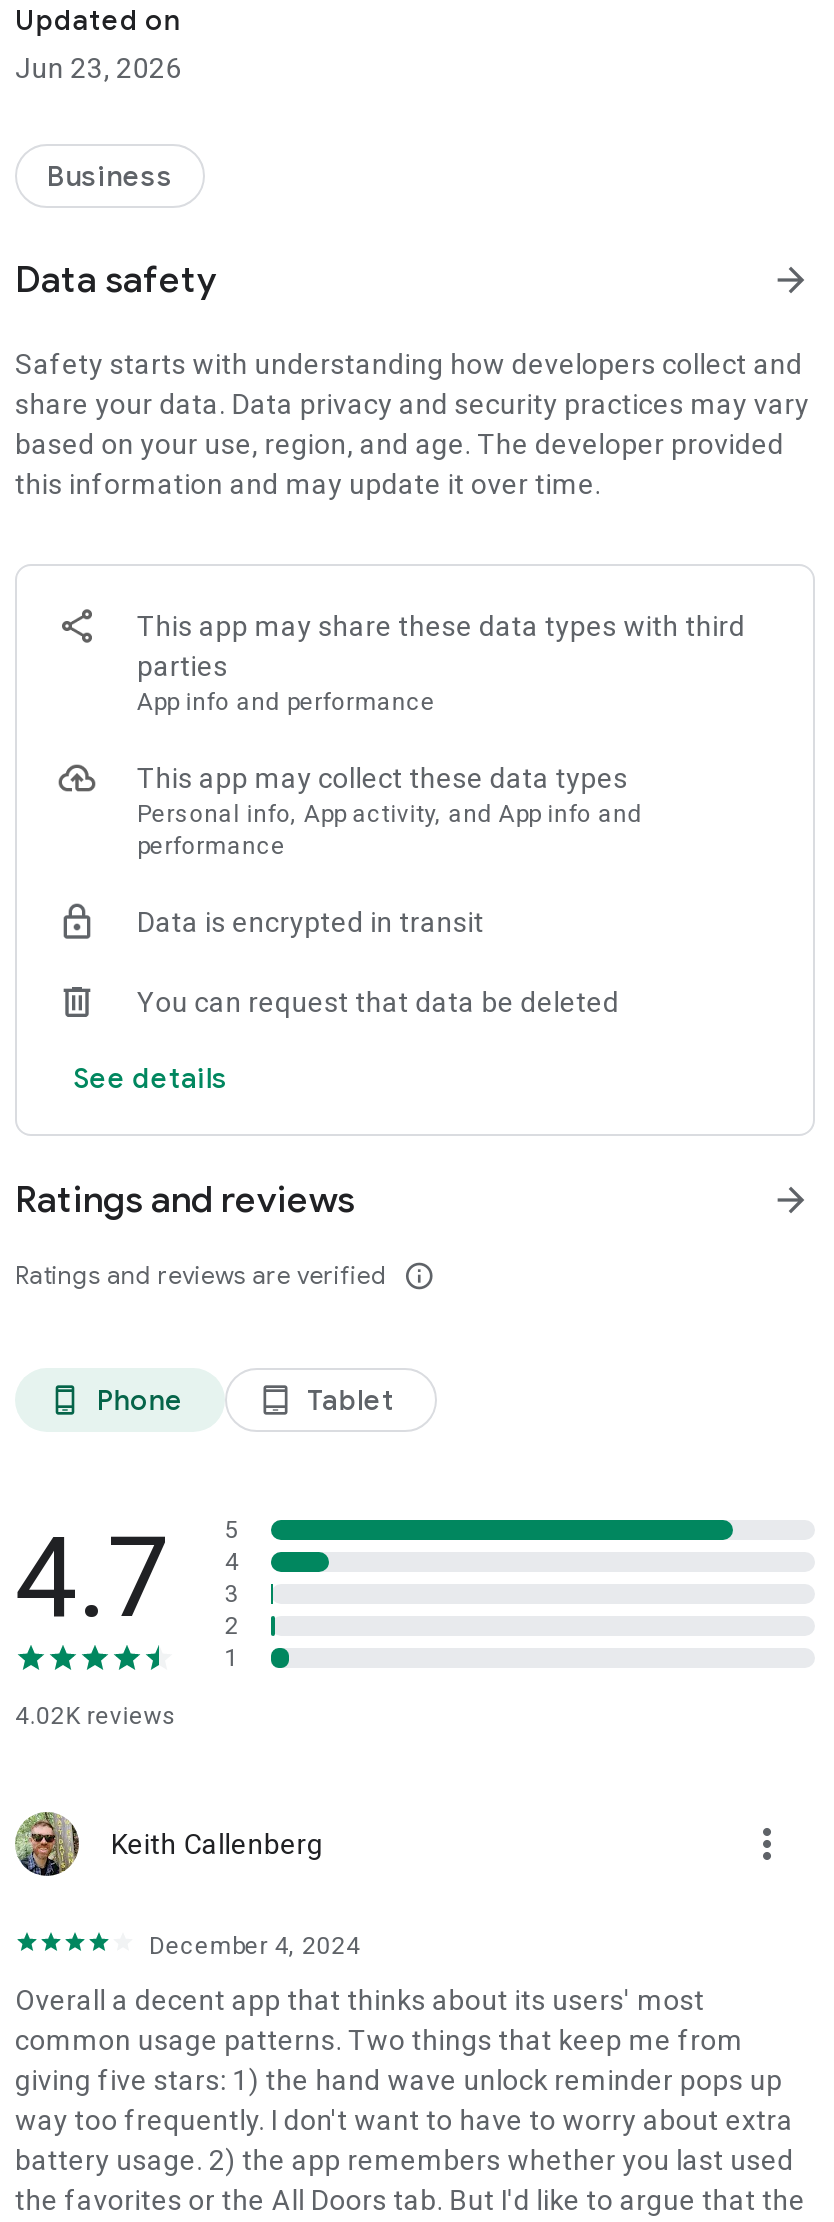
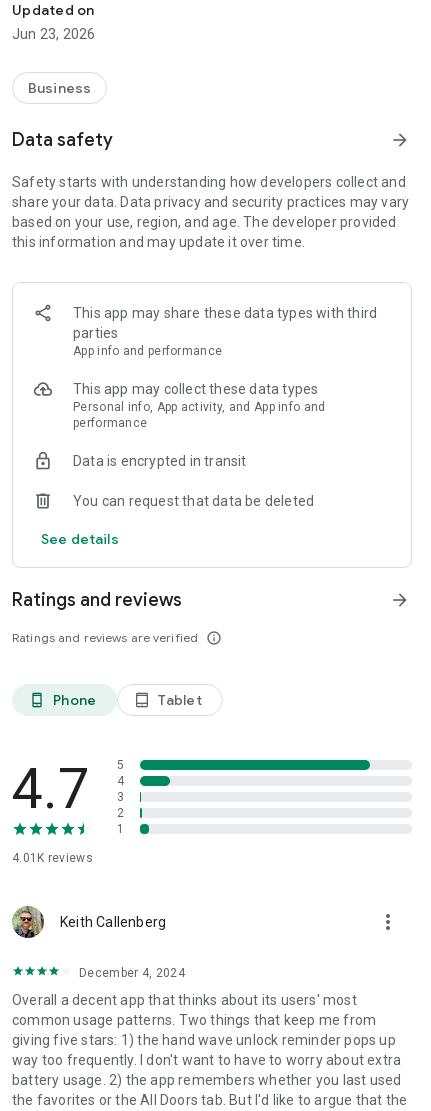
[15,1702,177,1730] 4.02K reviews -> [12,851,93,865] 4.01K reviews

